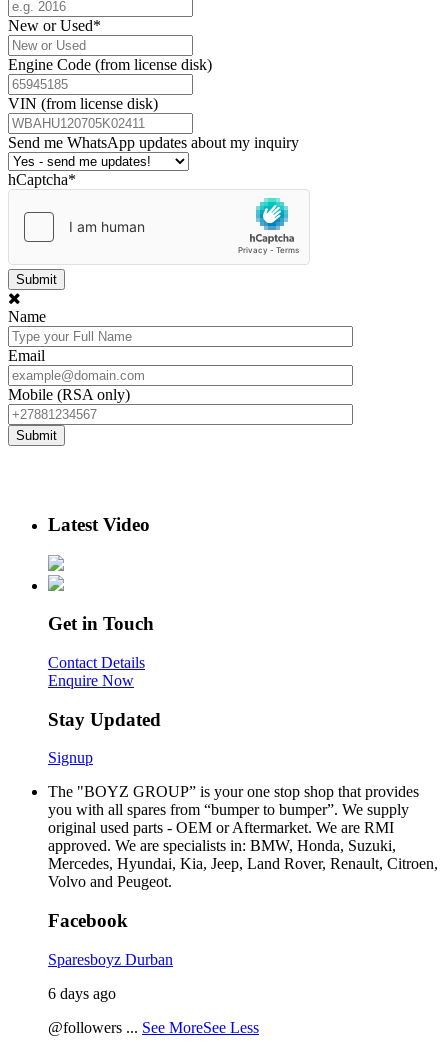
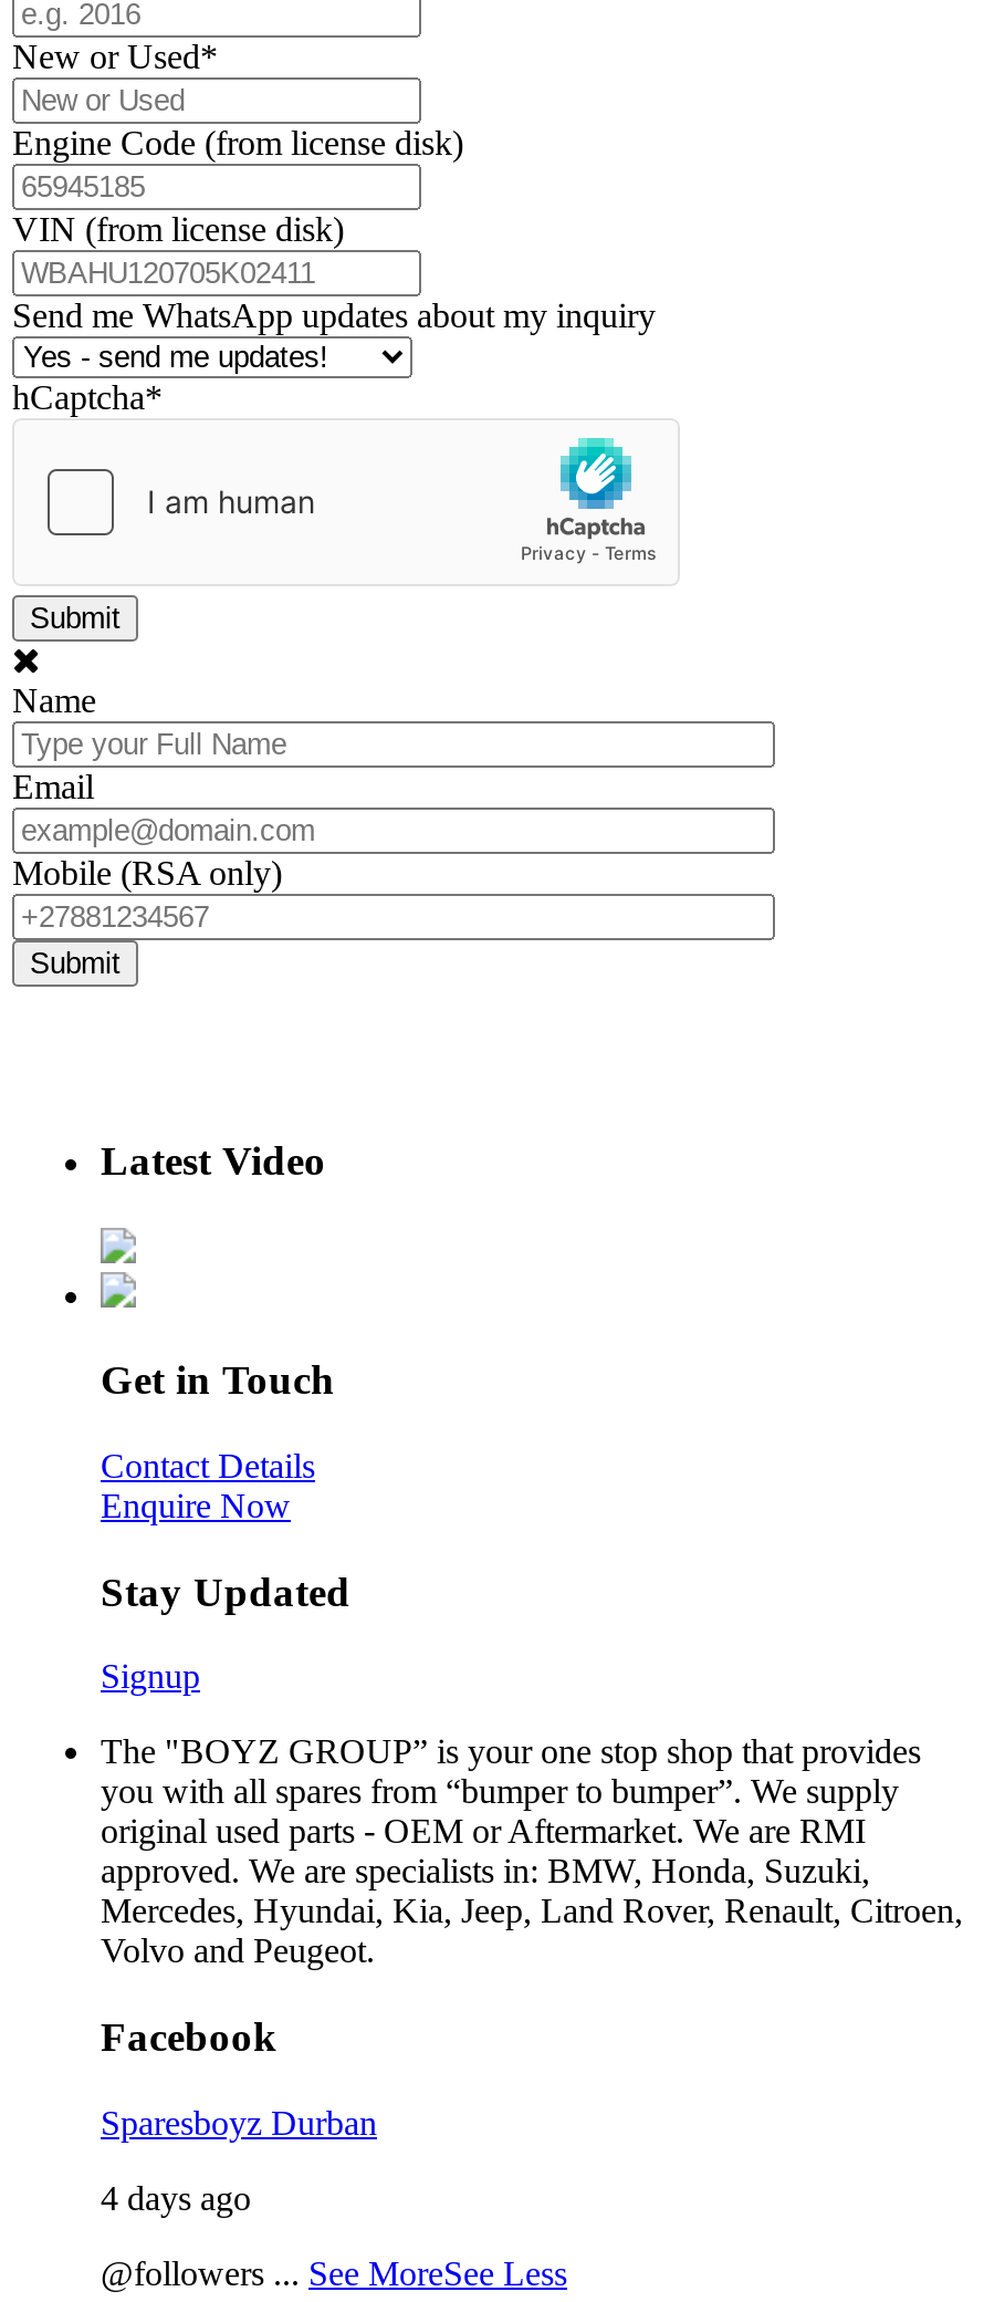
[48,985,116,1002] 6 days ago -> [101,2179,251,2217] 4 days ago

